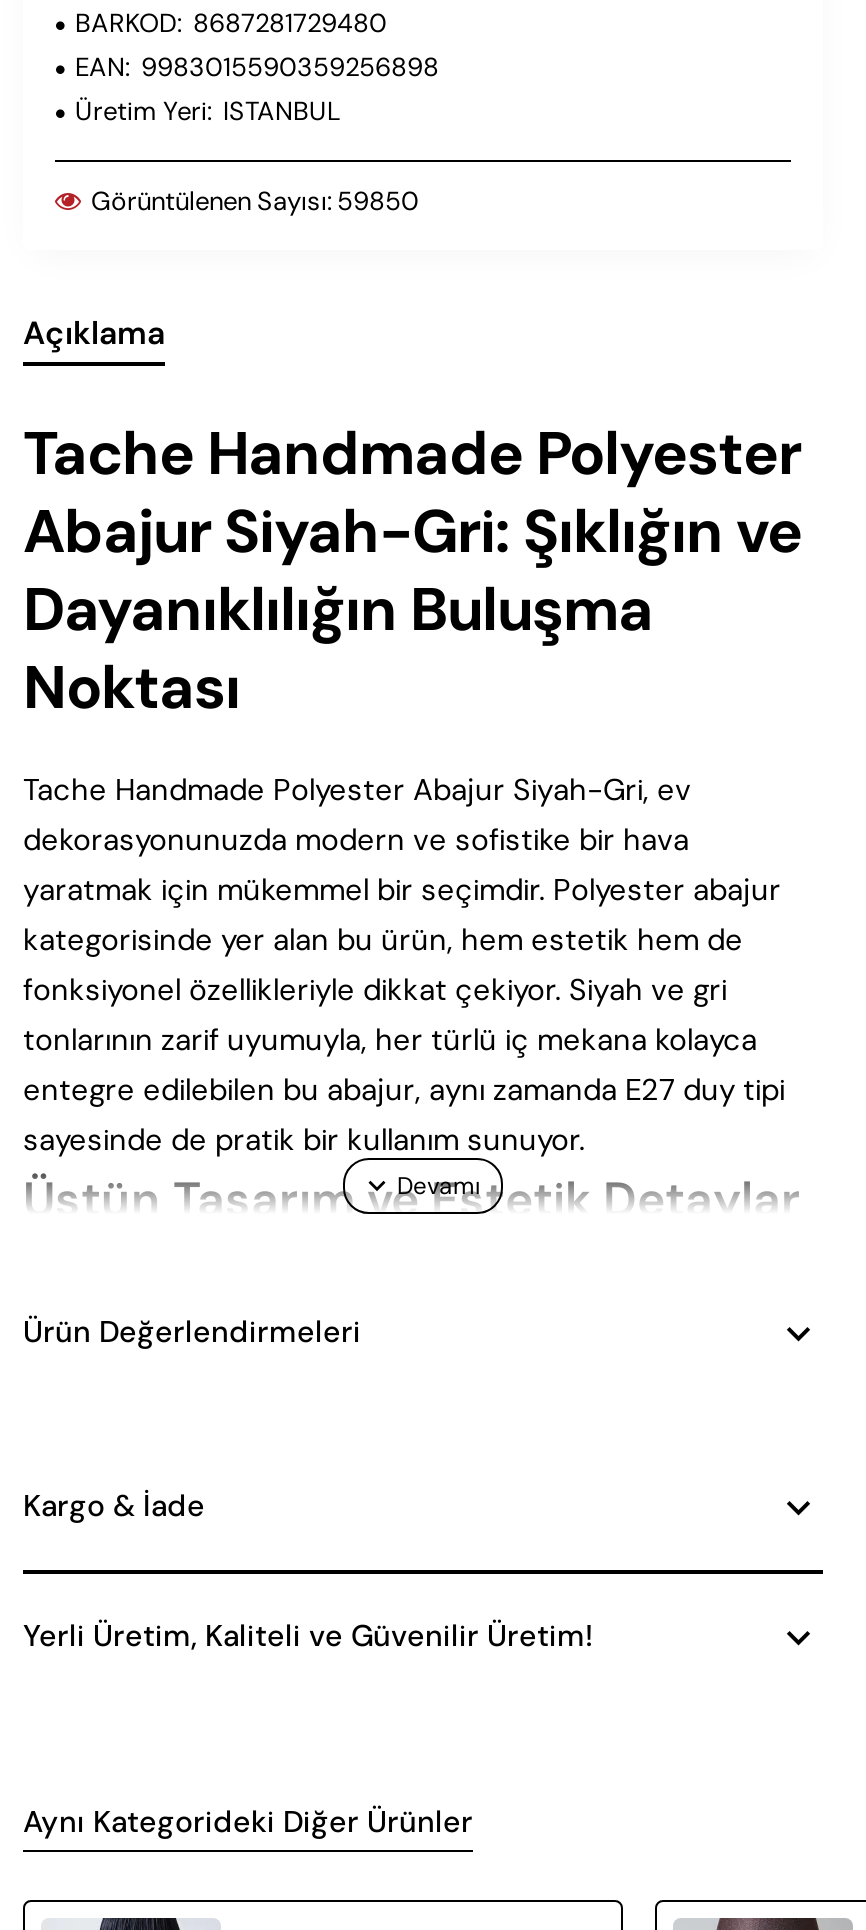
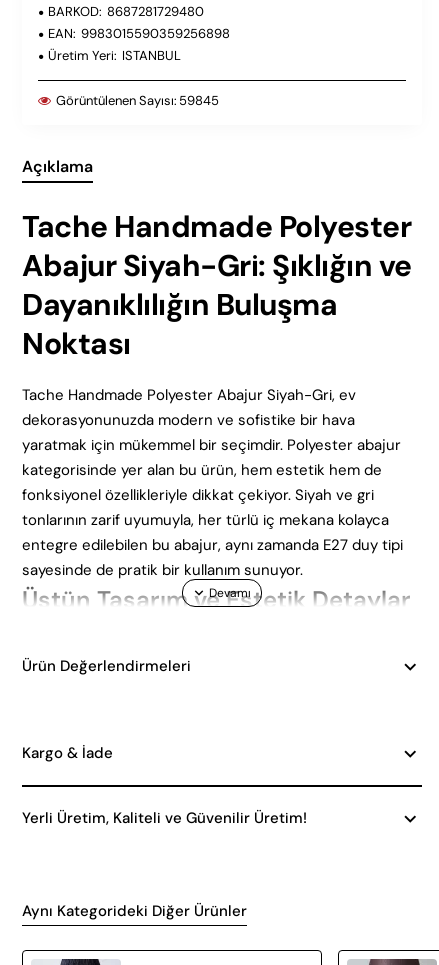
[91,185,419,219] Görüntülenen Sayısı: 59850 -> [56,92,219,109] Görüntülenen Sayısı: 59845

